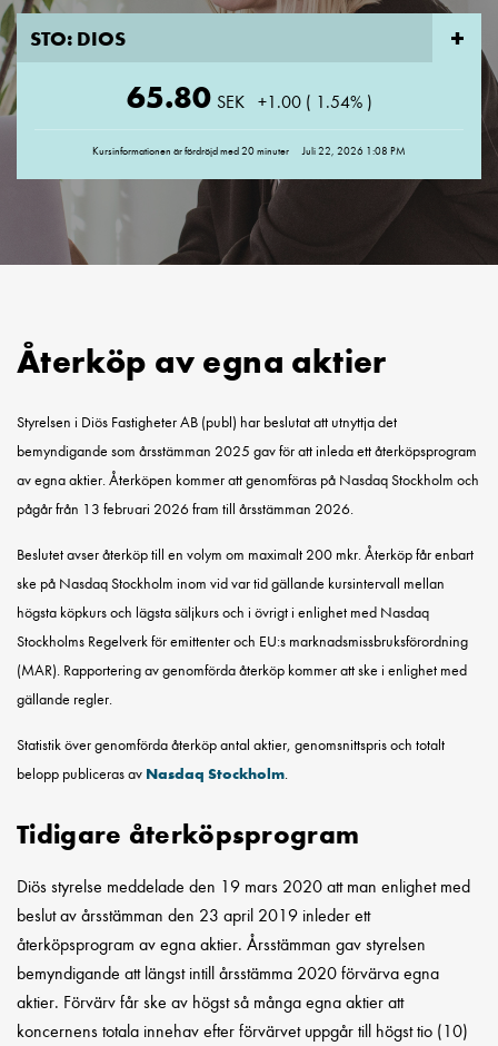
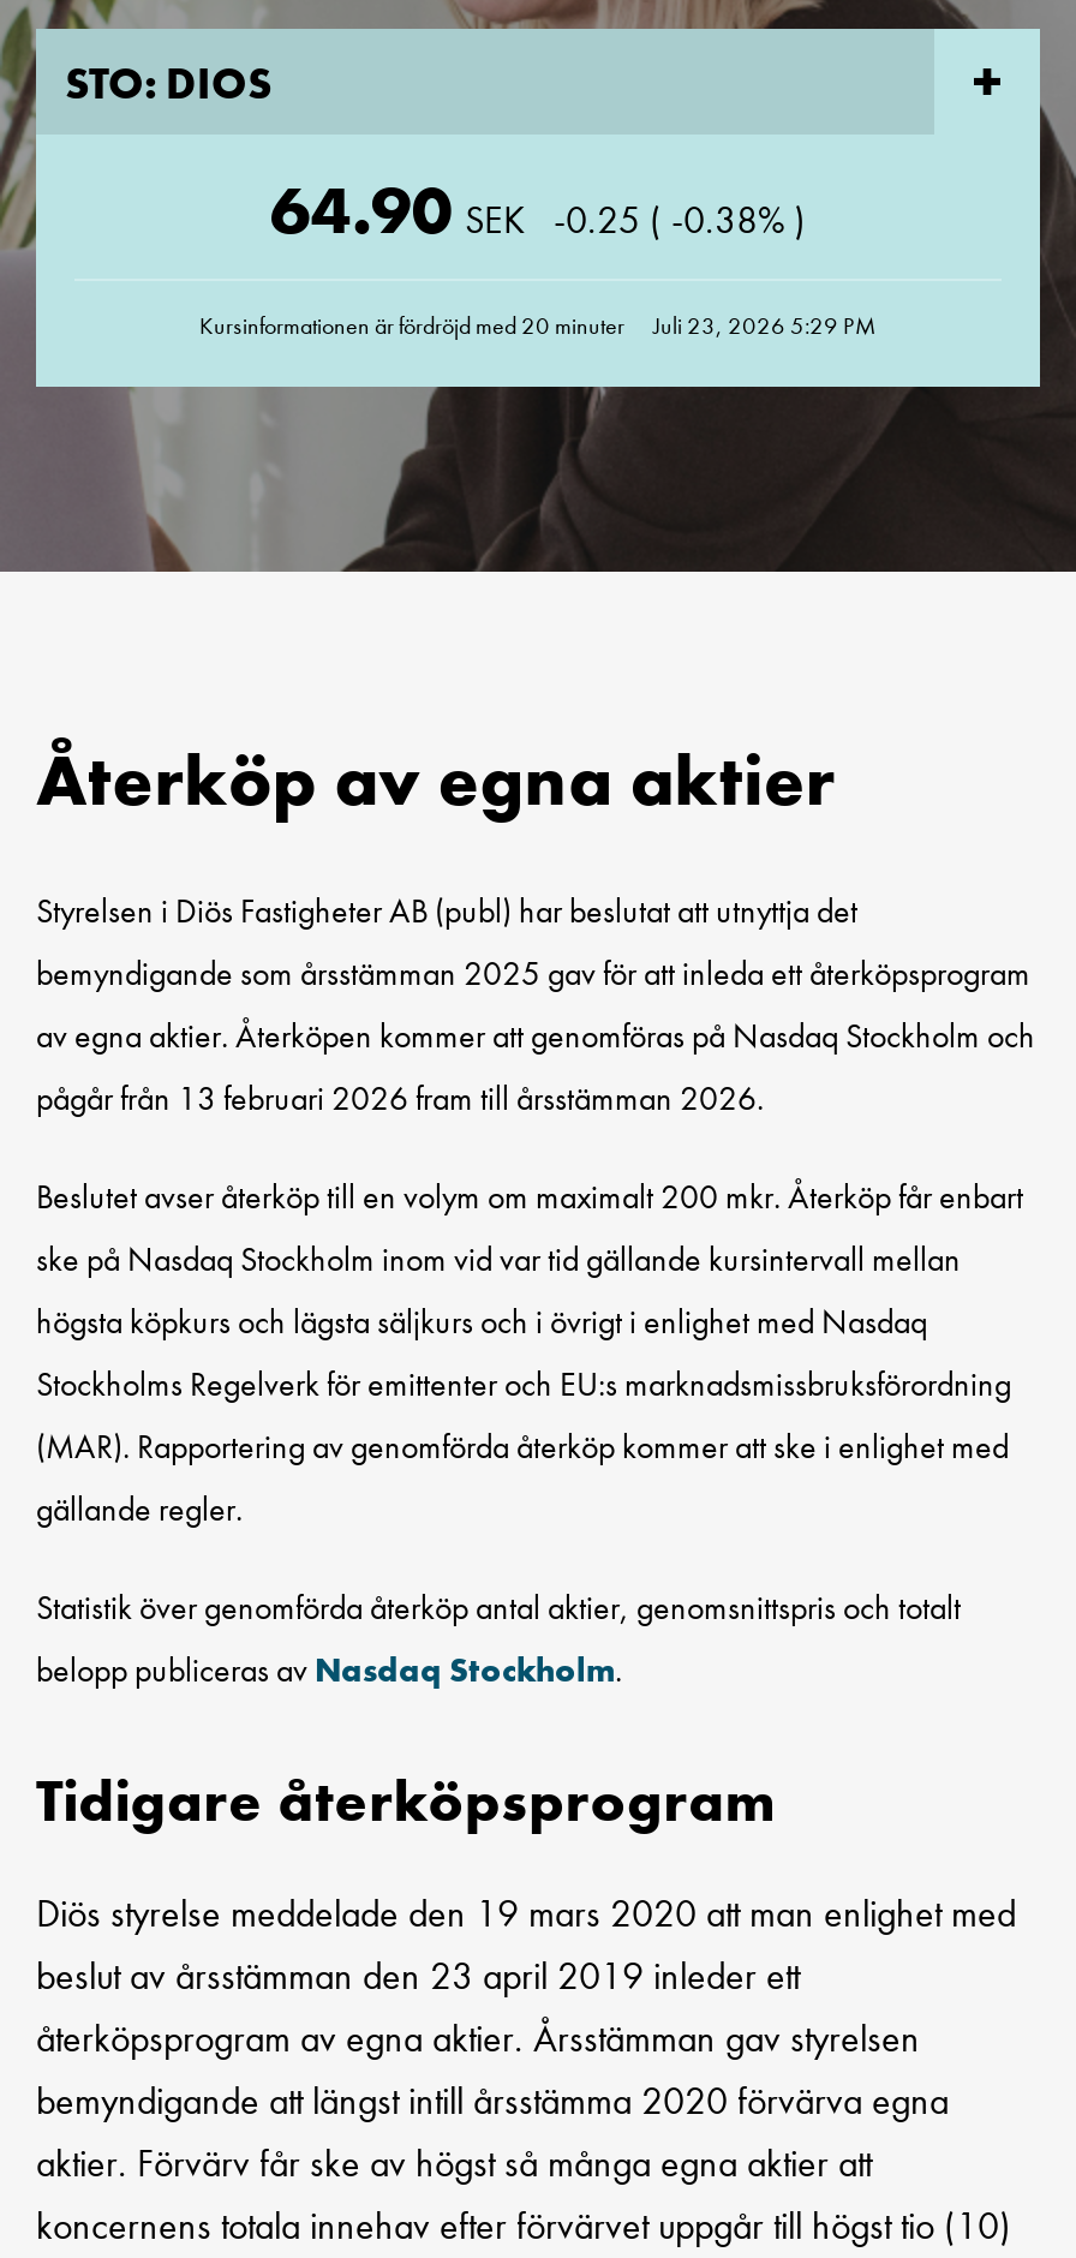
[126,78,372,115] 65.80 | +1.00 ( 1.54% ) -> [270,169,806,249] 64.90 | -0.25 ( -0.38% )
[92,144,406,157] Kursinformationen är fördröjd med 20 minuter Juli 22, 2026 1:08 PM -> [199,311,877,340] Kursinformationen är fördröjd med 20 minuter Juli 23, 2026 5:29 PM

